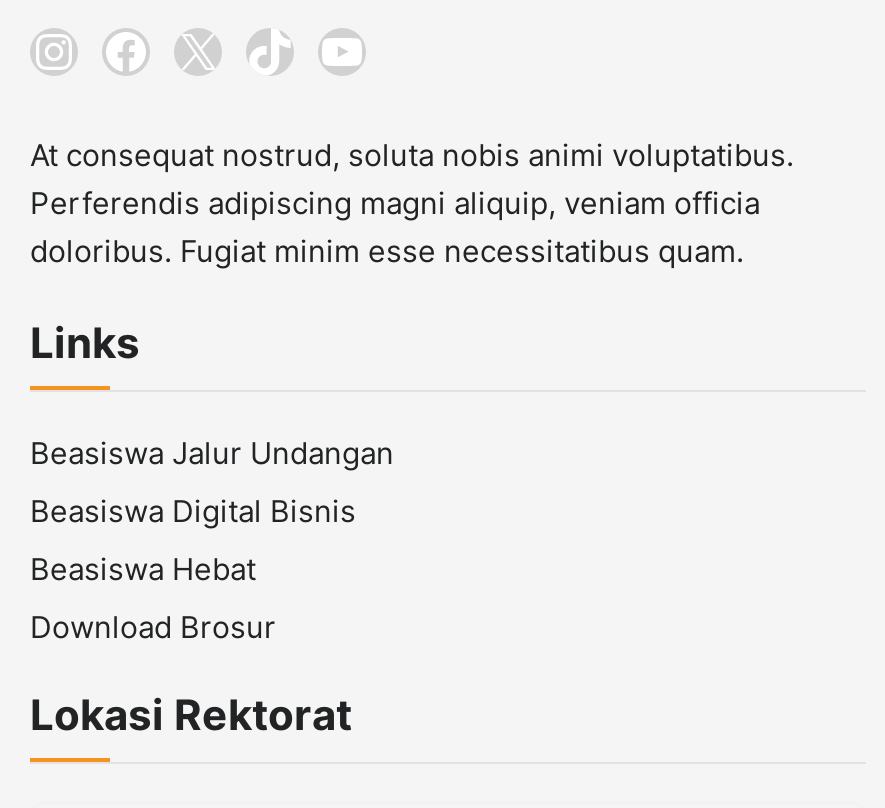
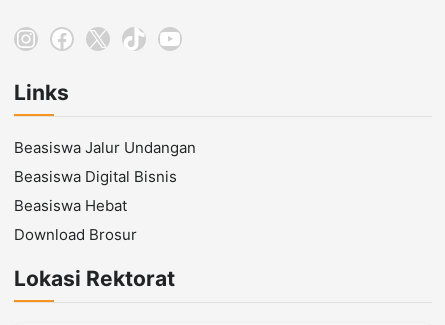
[30,136,794,270] At consequat nostrud, soluta nobis animi voluptatibus. | Perferendis adipiscing magni aliquip, veniam officia | doloribus. Fugiat minim esse necessitatibus quam. -> none

